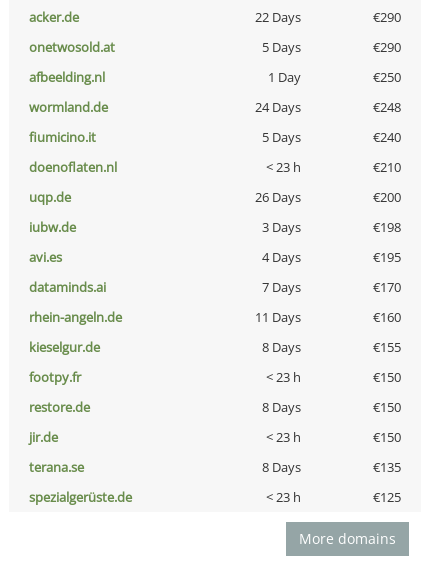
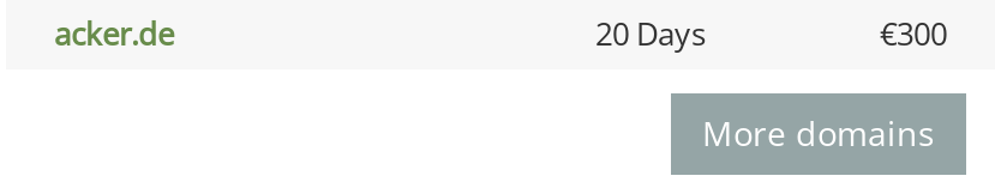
[29,8,401,506] 22 Days | €290 | onetwosold.at | 5 Days | €290 | afbeelding.nl | 1 Day | €250 | wormland.de | 24 Days | €248 | fiumicino.it | 5 Days | €240 | doenoflaten.nl | < 23 h | €210 | uqp.de | 26 Days | €200 | iubw.de | 3 Days | €198 | avi.es | 4 Days | €195 | dataminds.ai | 7 Days | €170 | rhein-angeln.de | 11 Days | €160 | kieselgur.de | 8 Days | €155 | footpy.fr | < 23 h | €150 | restore.de | 8 Days | €150 | jir.de | < 23 h | €150 | terana.se | 8 Days | €135 | spezialgerüste.de | < 23 h | €125 -> [595,12,947,55] 20 Days | €300

